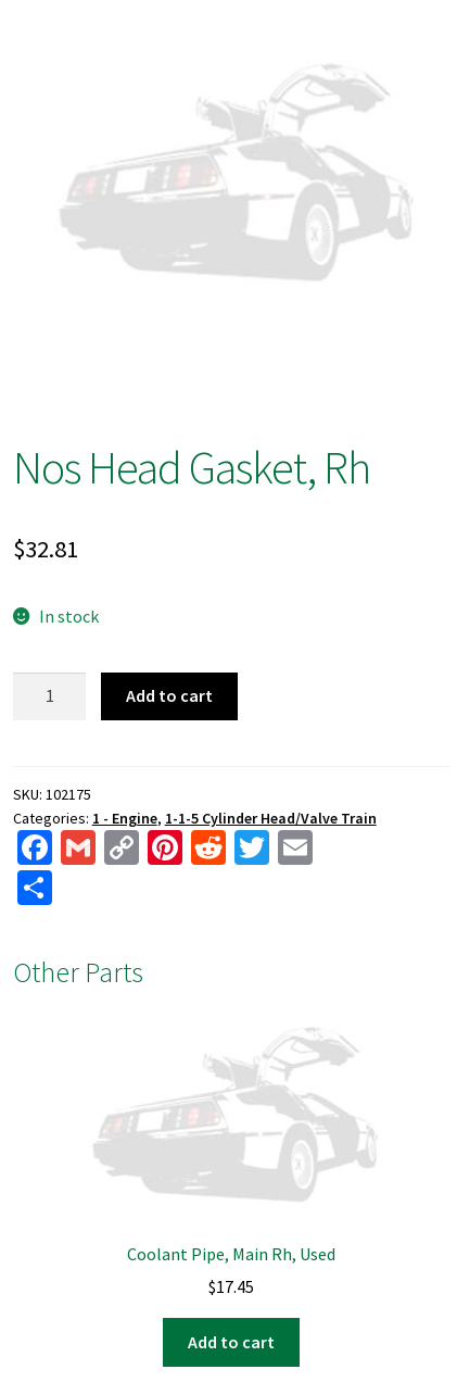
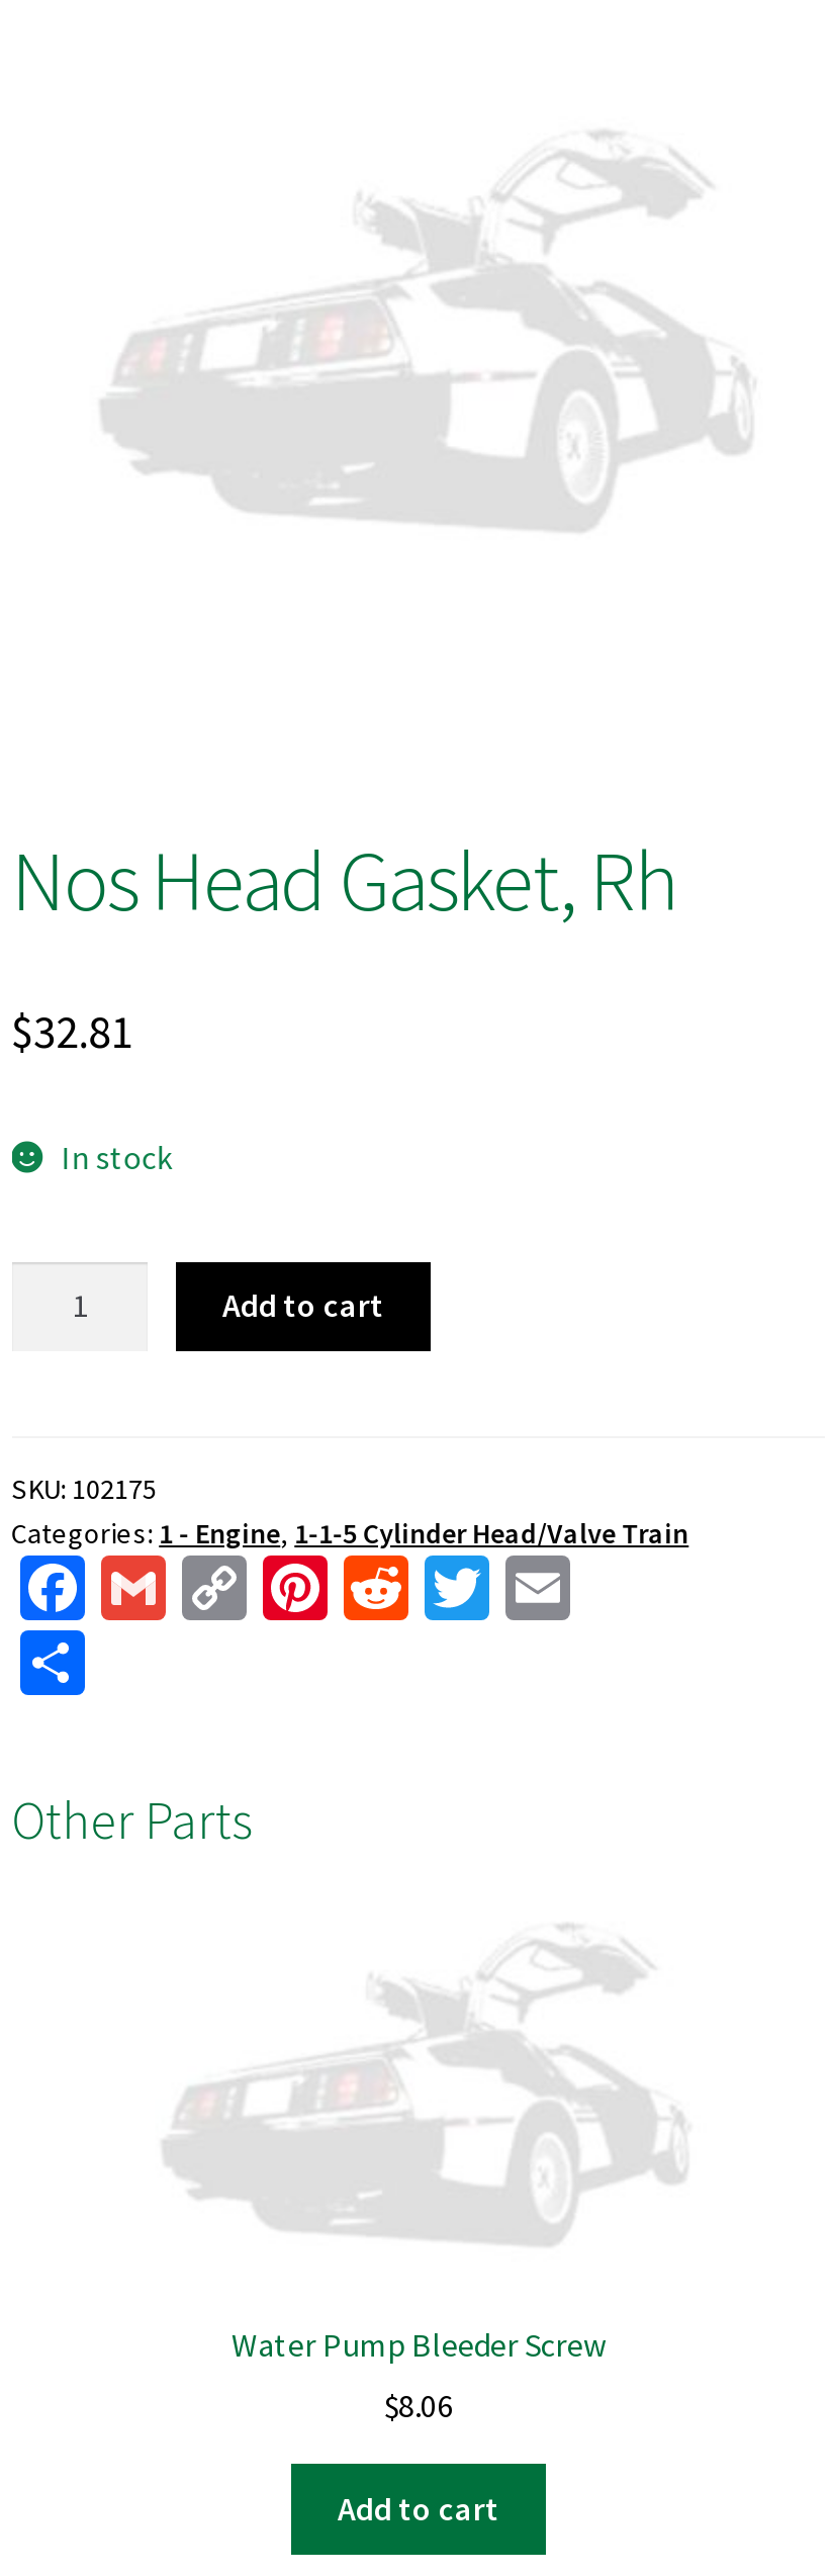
[127,1243,335,1264] Coolant Pipe, Main Rh, Used -> [232,2324,606,2364] Water Pump Bleeder Screw
[208,1276,254,1298] $17.45 -> [384,2386,453,2426] $8.06

